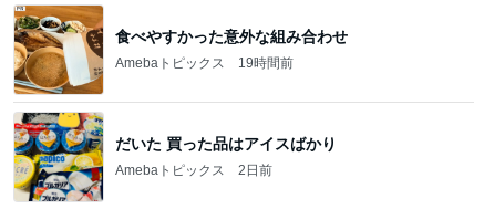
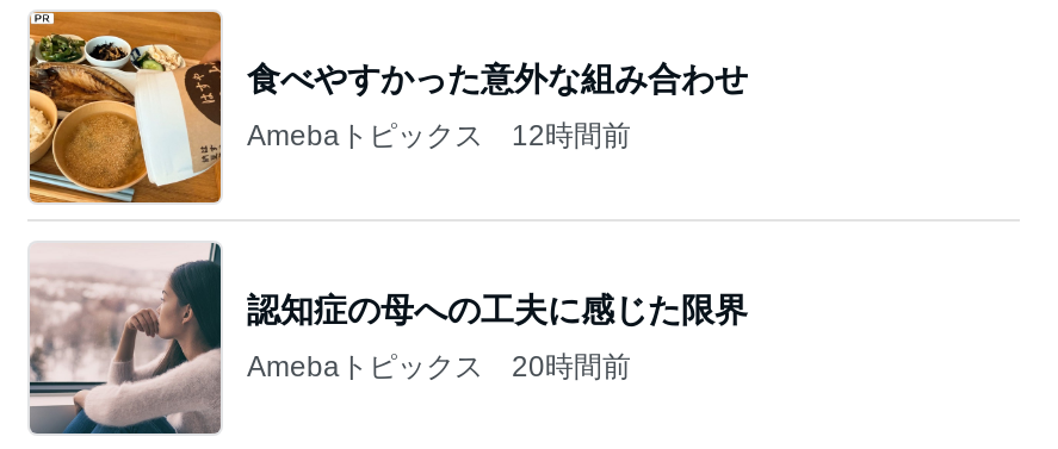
[115,55,294,70] Amebaトピックス 19時間前 -> [247,118,631,151] Amebaトピックス 12時間前
[13,112,337,202] [image] | だいた 買った品はアイスばかり -> [27,243,748,436] [image] | 認知症の母への工夫に感じた限界
[115,162,272,177] Amebaトピックス 2日前 -> [247,349,631,382] Amebaトピックス 20時間前

